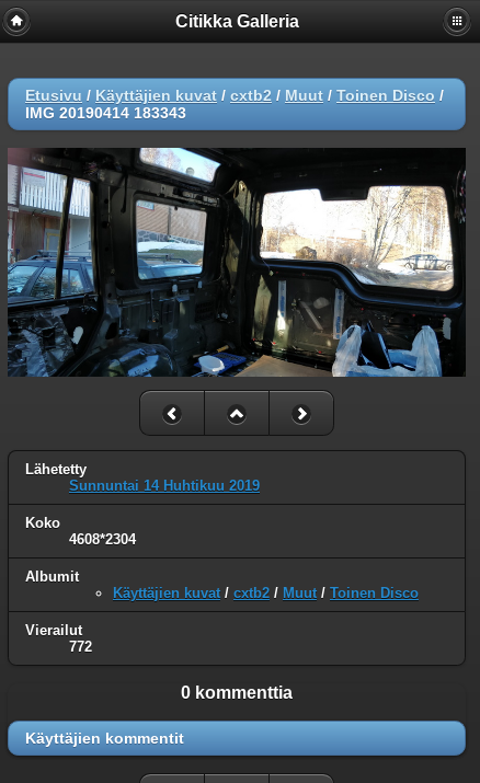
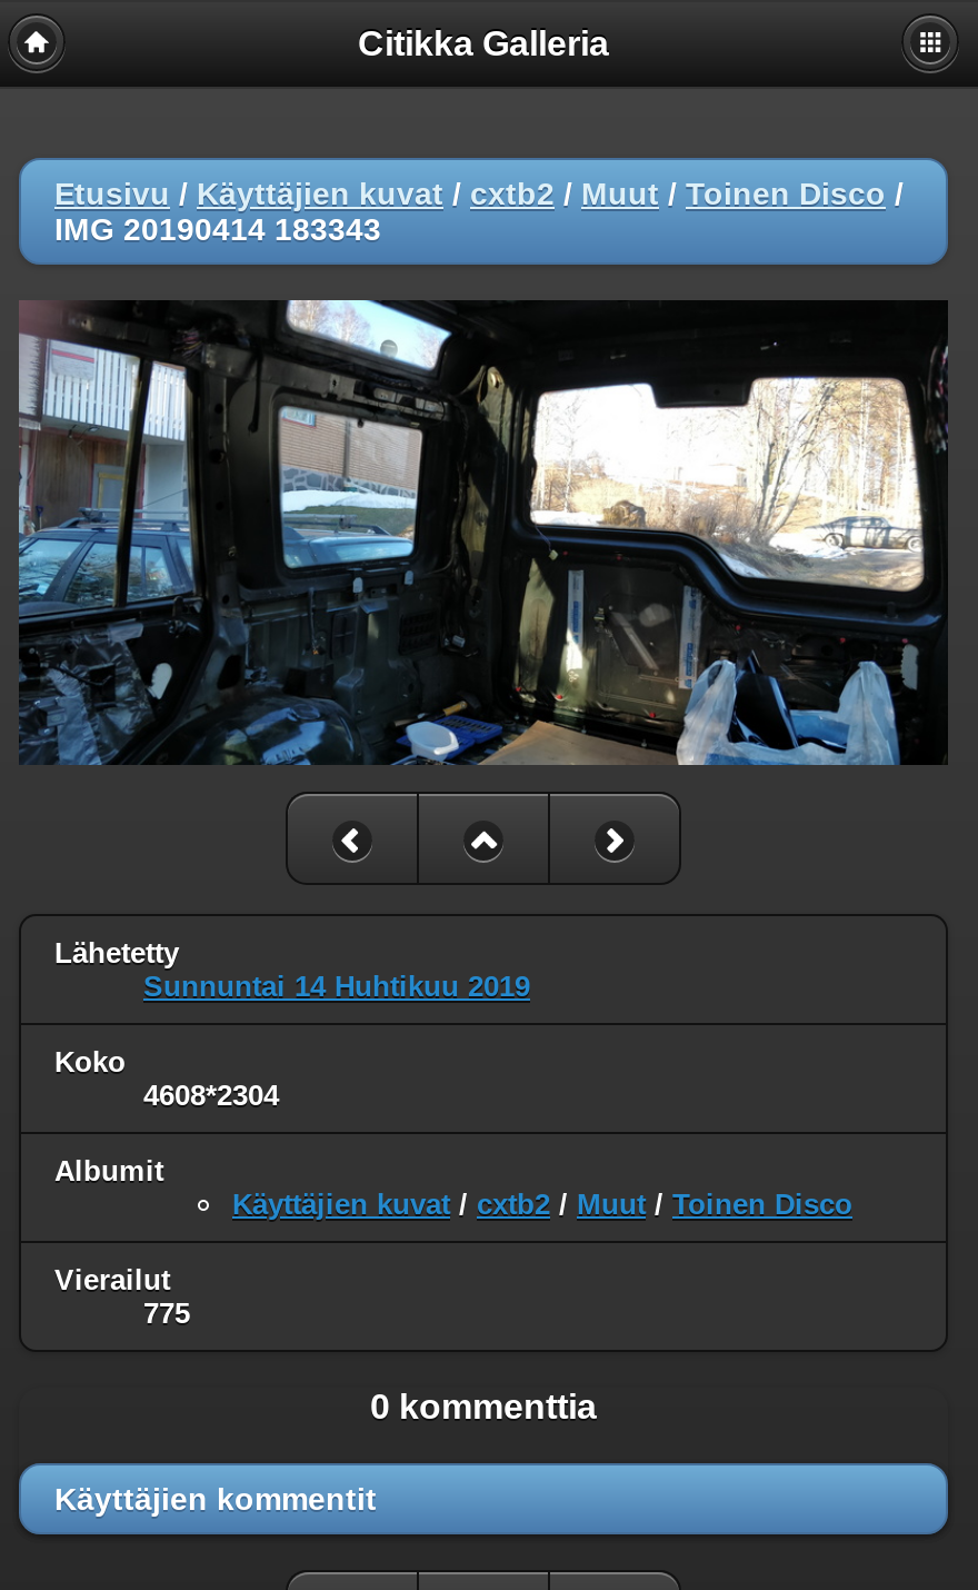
[69,638,92,655] 772 -> [143,1296,190,1329] 775

